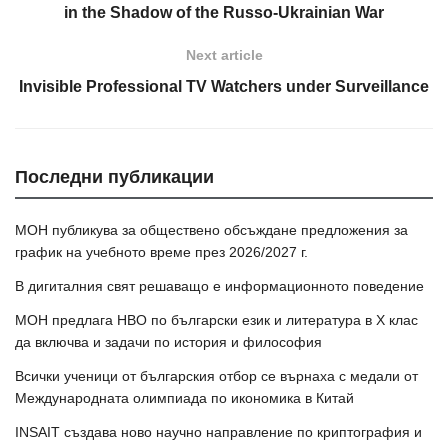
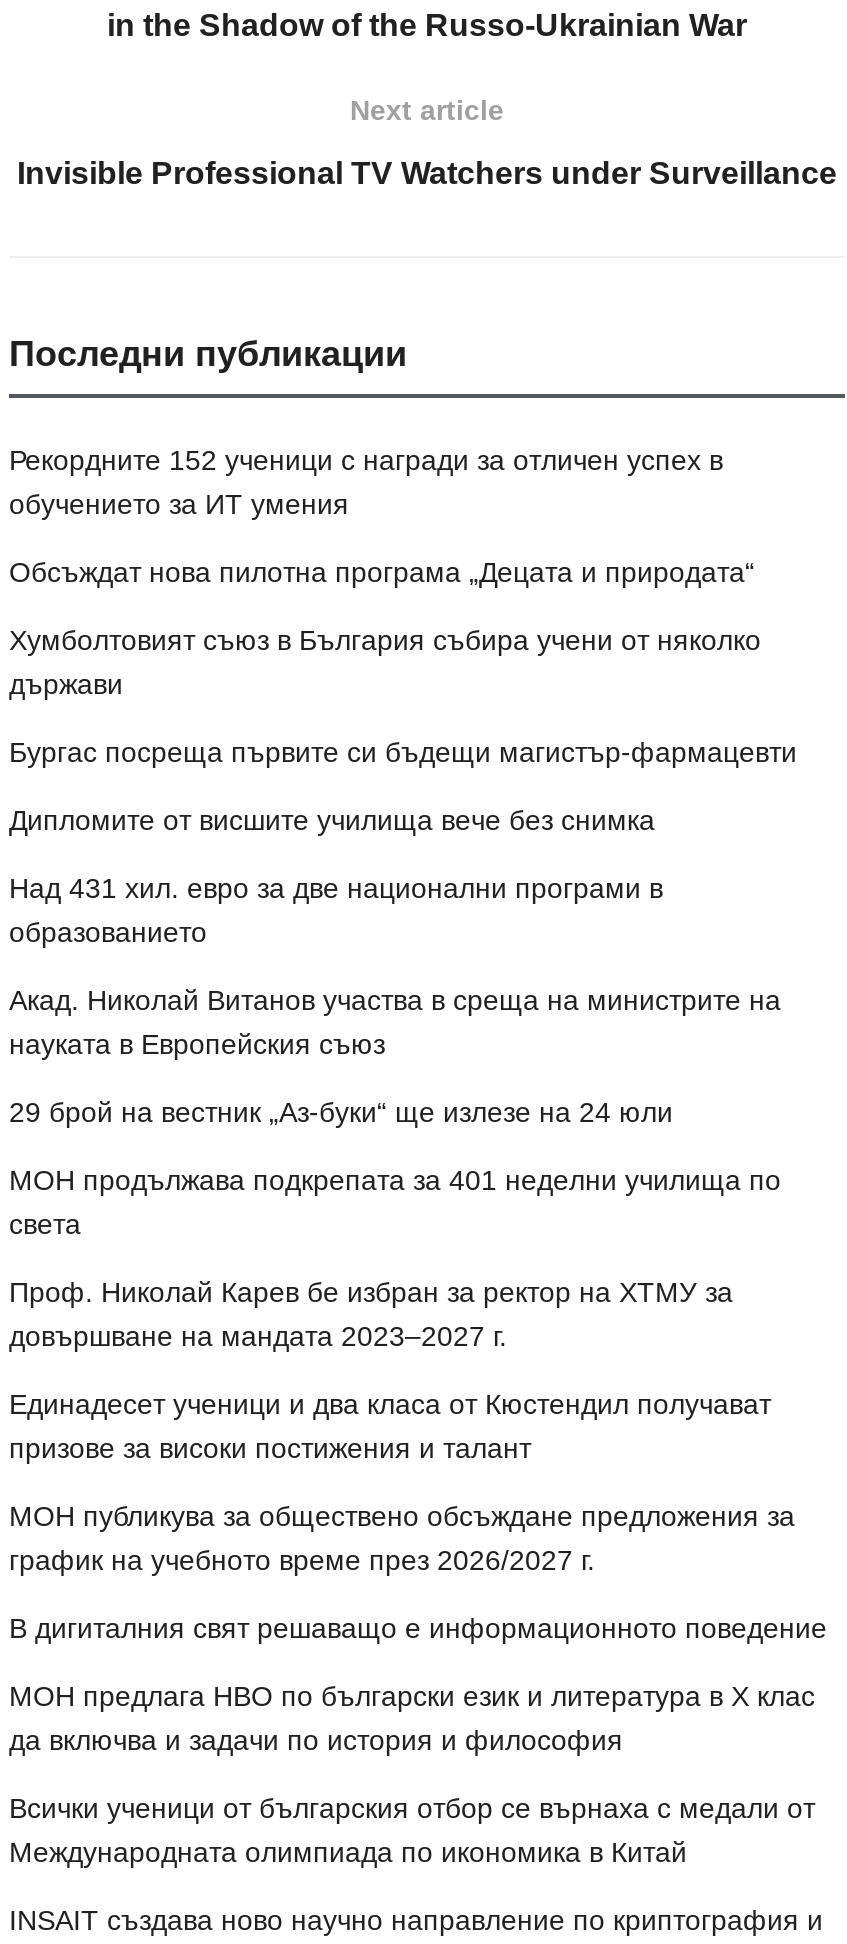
none -> [9,444,797,1464] Рекордните 152 ученици с награди за отличен успех в | обучението за ИТ умения | Обсъждат нова пилотна програма „Децата и природата“ | Хумболтовият съюз в България събира учени от няколко | държави | Бургас посреща първите си бъдещи магистър-фармацевти | Дипломите от висшите училища вече без снимка | Над 431 хил. евро за две национални програми в | образованието | Акад. Николай Витанов участва в среща на министрите на | науката в Европейския съюз | 29 брой на вестник „Аз-буки“ ще излезе на 24 юли | МОН продължава подкрепата за 401 неделни училища по | света | Проф. Николай Карев бе избран за ректор на ХТМУ за | довършване на мандата 2023–2027 г. | Единадесет ученици и два класа от Кюстендил получават | призове за високи постижения и талант

